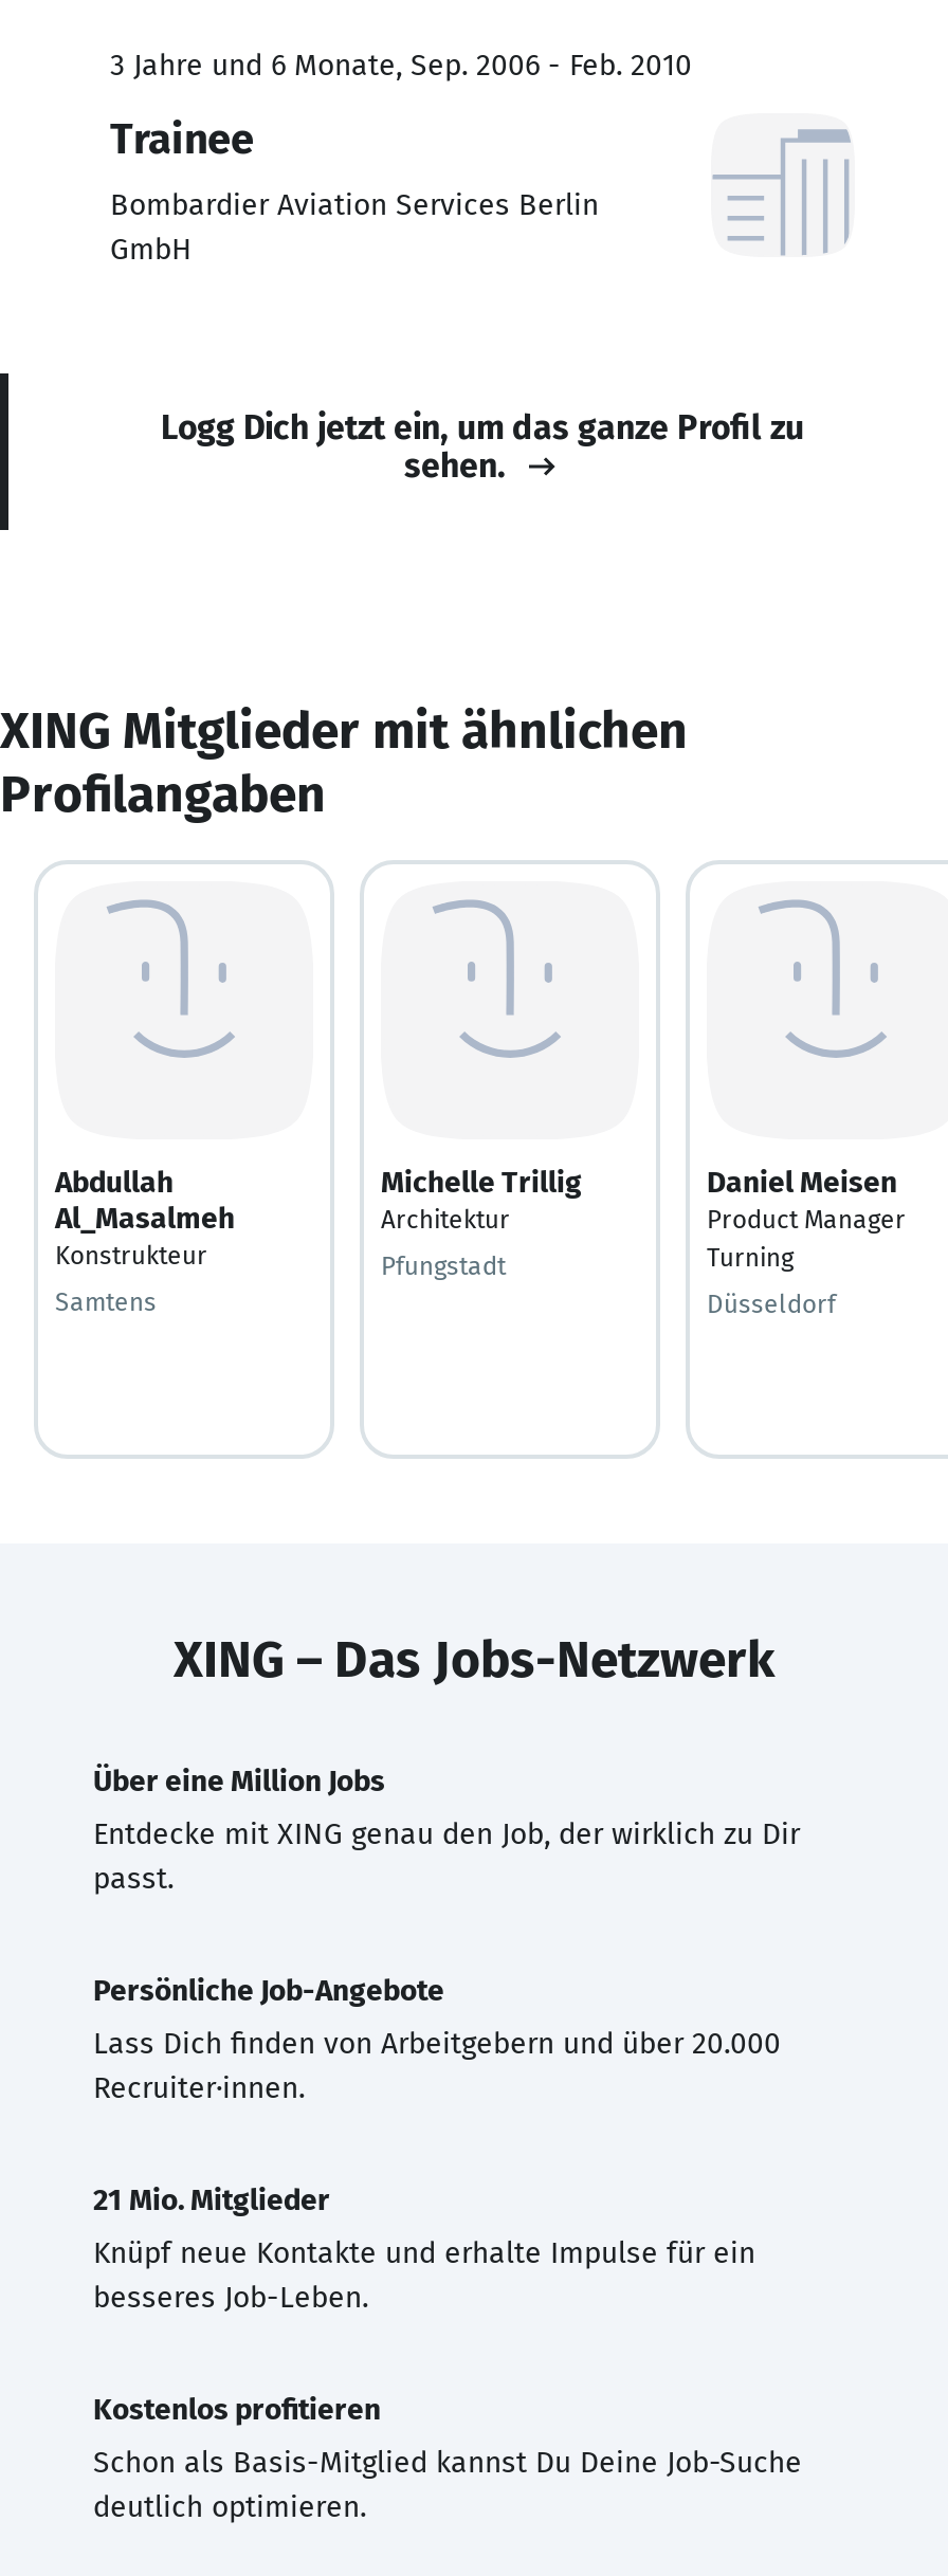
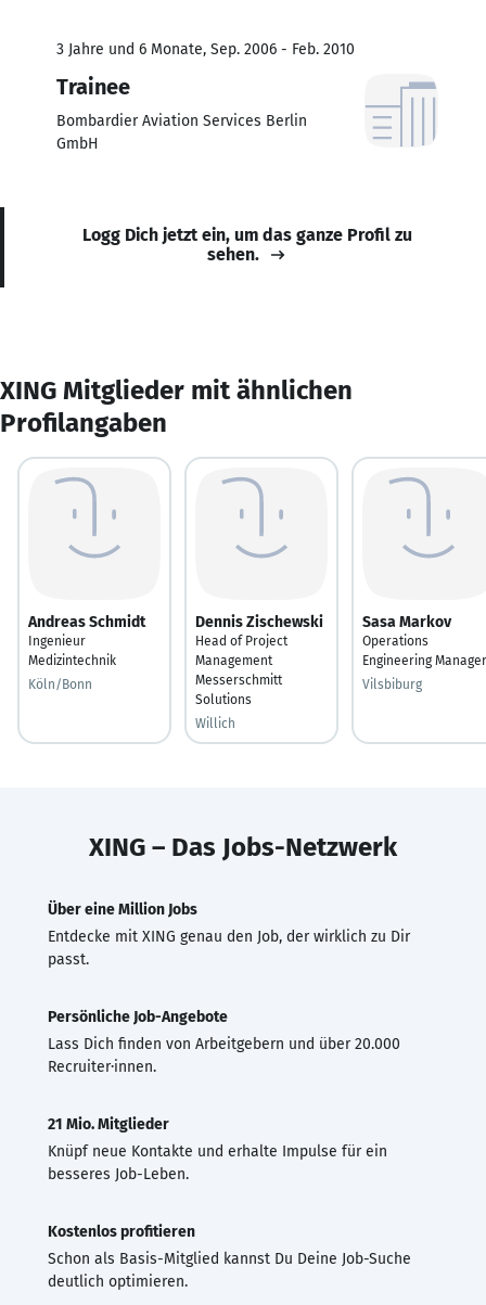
[55,1164,235,1269] Abdullah | Al_Masalmeh | Konstrukteur -> [28,612,145,668] Andreas Schmidt | Ingenieur | Medizintechnik
[381,1164,582,1234] Michelle Trillig | Architektur -> [195,612,323,707] Dennis Zischewski | Head of Project | Management | Messerschmitt | Solutions
[707,1164,906,1272] Daniel Meisen | Product Manager | Turning -> [362,612,486,668] Sasa Markov | Operations | Engineering Manager
[381,1250,506,1280] Pfungstadt -> [195,715,235,731] Willich
[55,1286,157,1316] Samtens -> [28,676,92,692] Köln/Bonn
[707,1289,836,1318] Düsseldorf -> [362,676,422,692] Vilsbiburg

